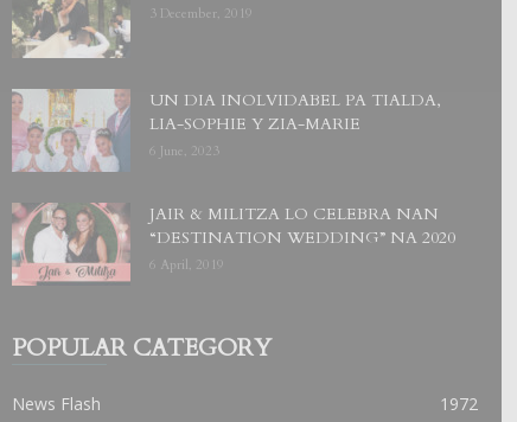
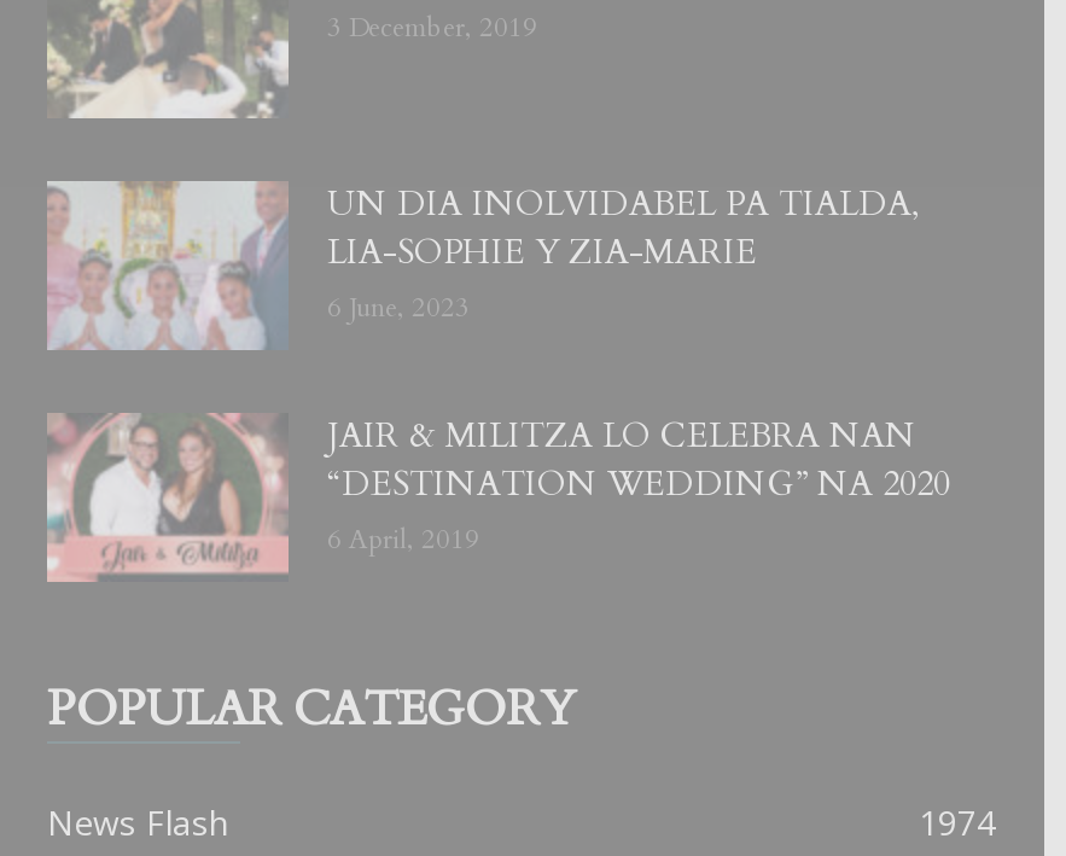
[440,392,478,415] 1972 -> [919,799,996,845] 1974

